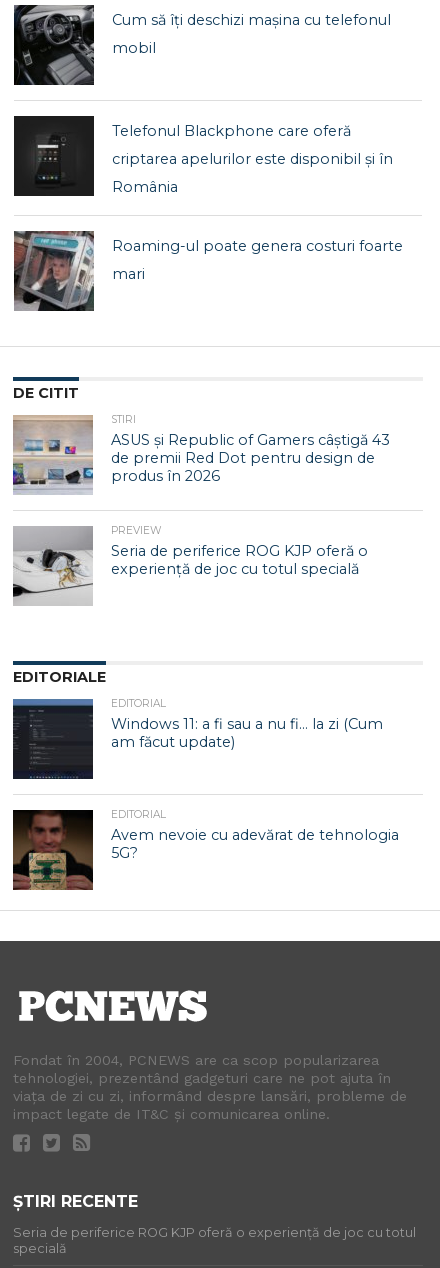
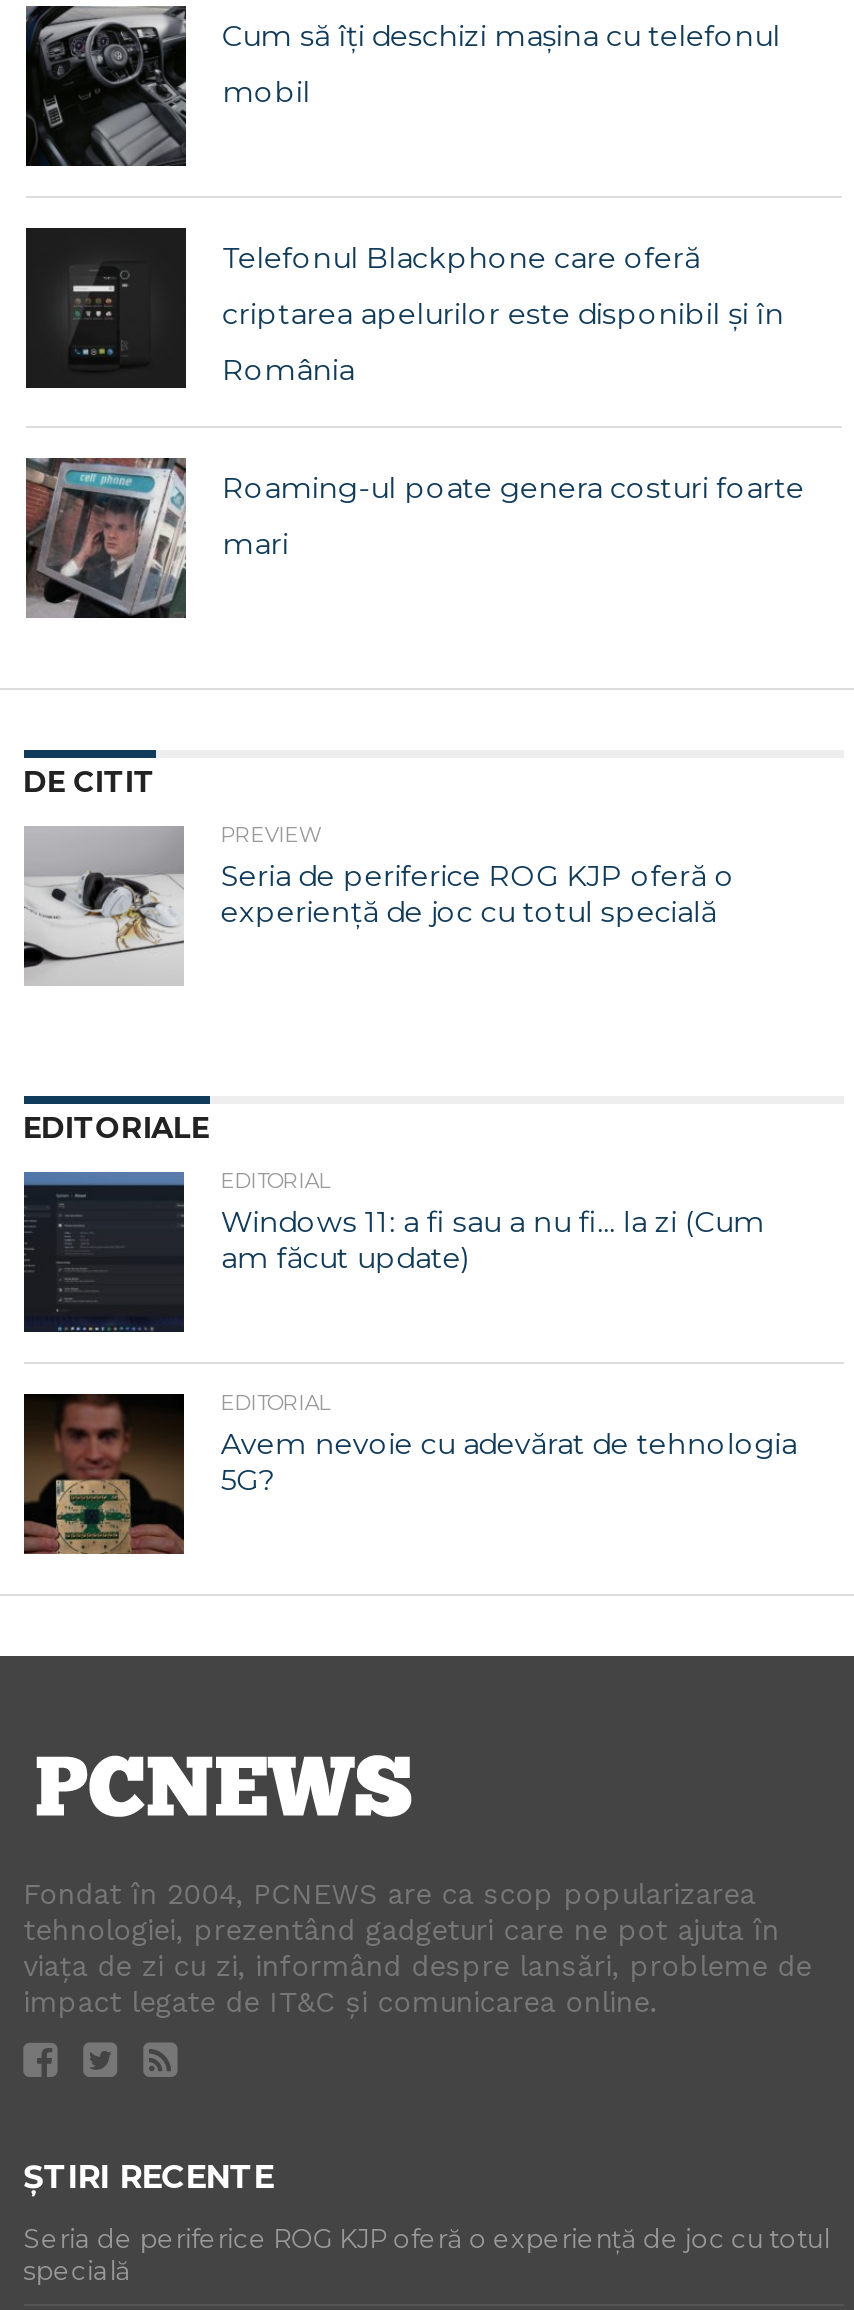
[12,413,390,485] [image] | STIRI | ASUS și Republic of Gamers câștigă 43 | de premii Red Dot pentru design de | produs în 2026 -> none

